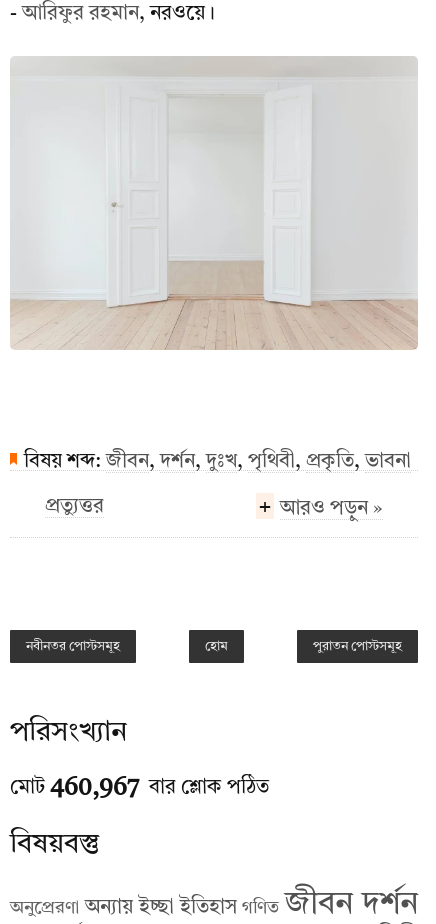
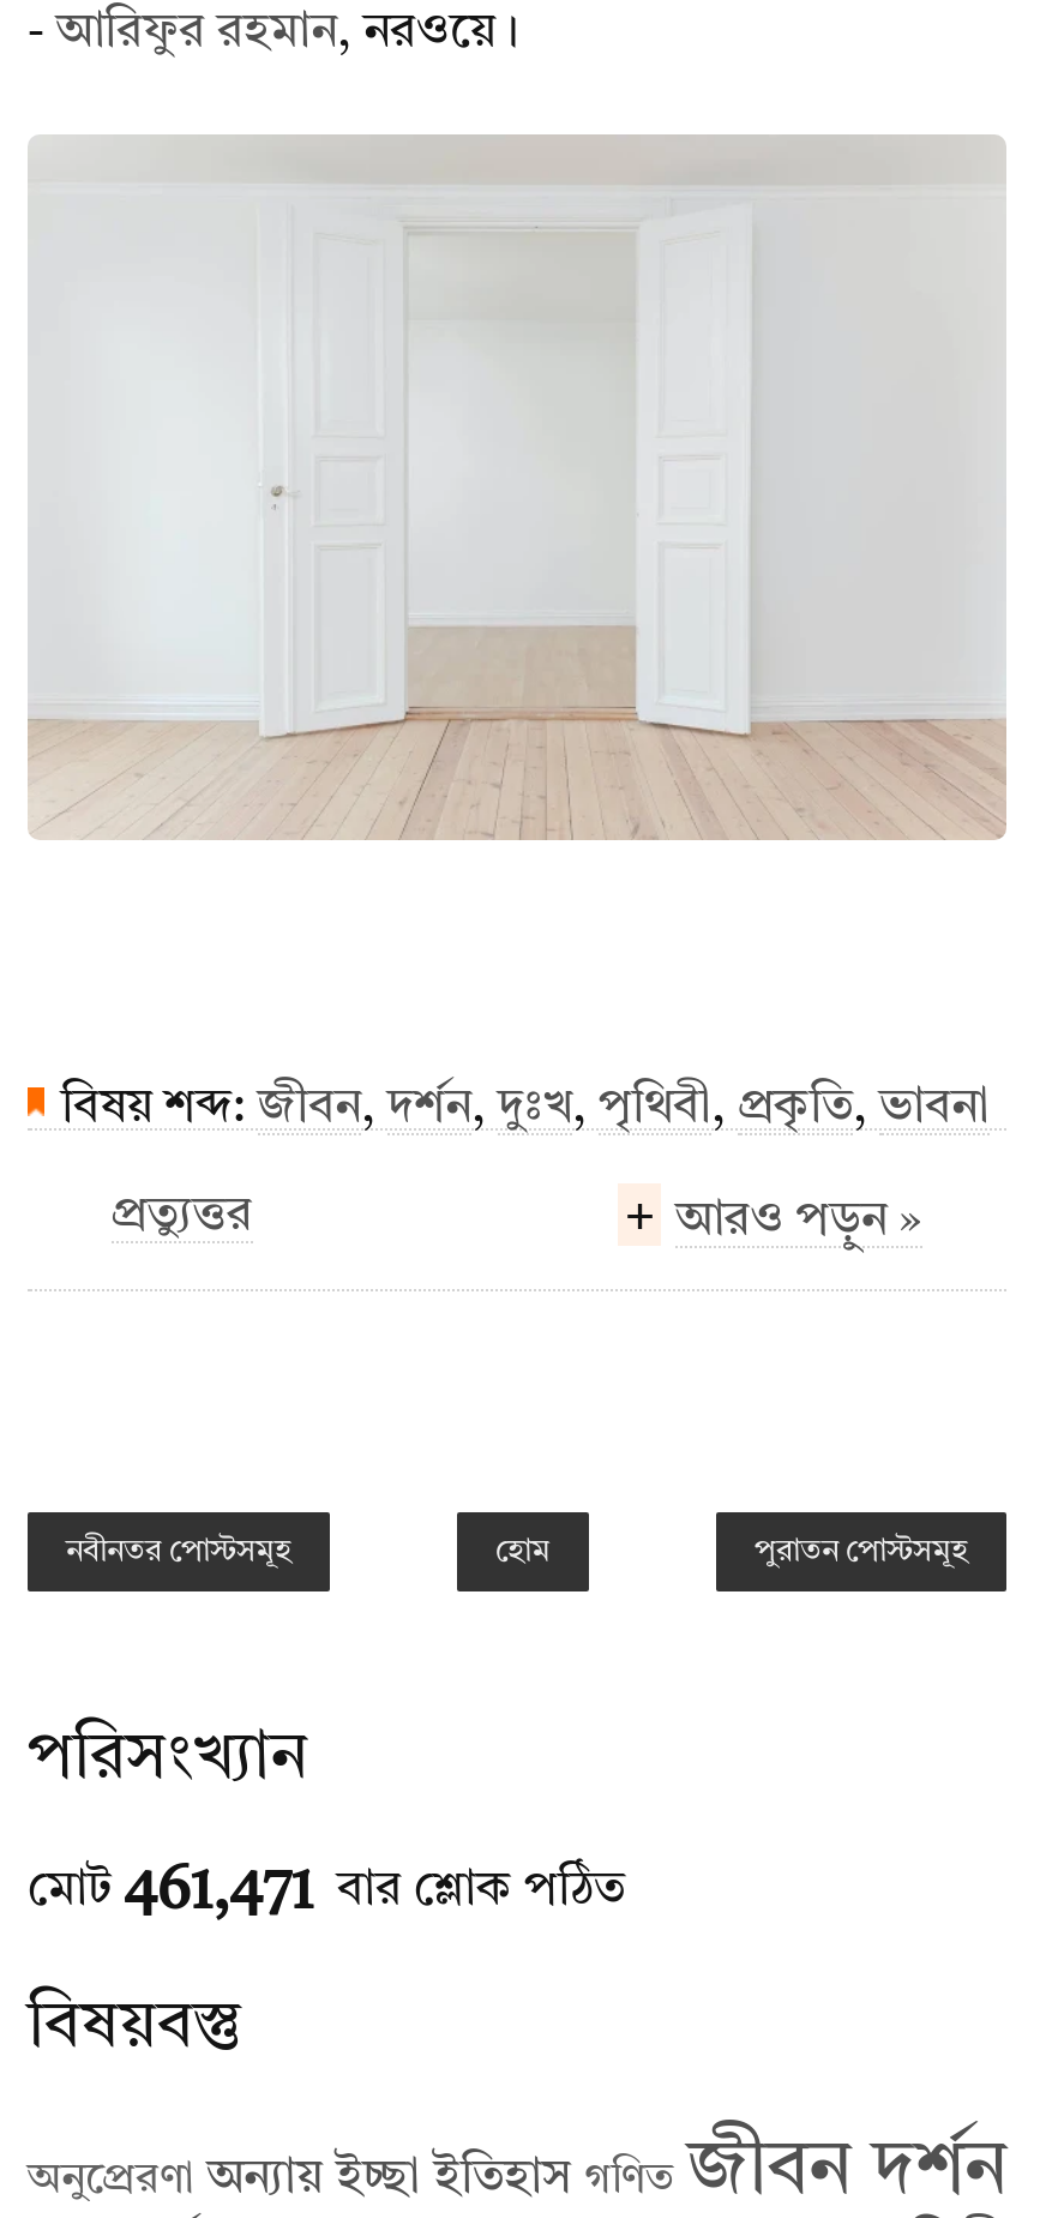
[10,777,269,801] মোট 460,967 বার শ্লোক পঠিত -> [28,1864,625,1922] মোট 461,471 বার শ্লোক পঠিত

